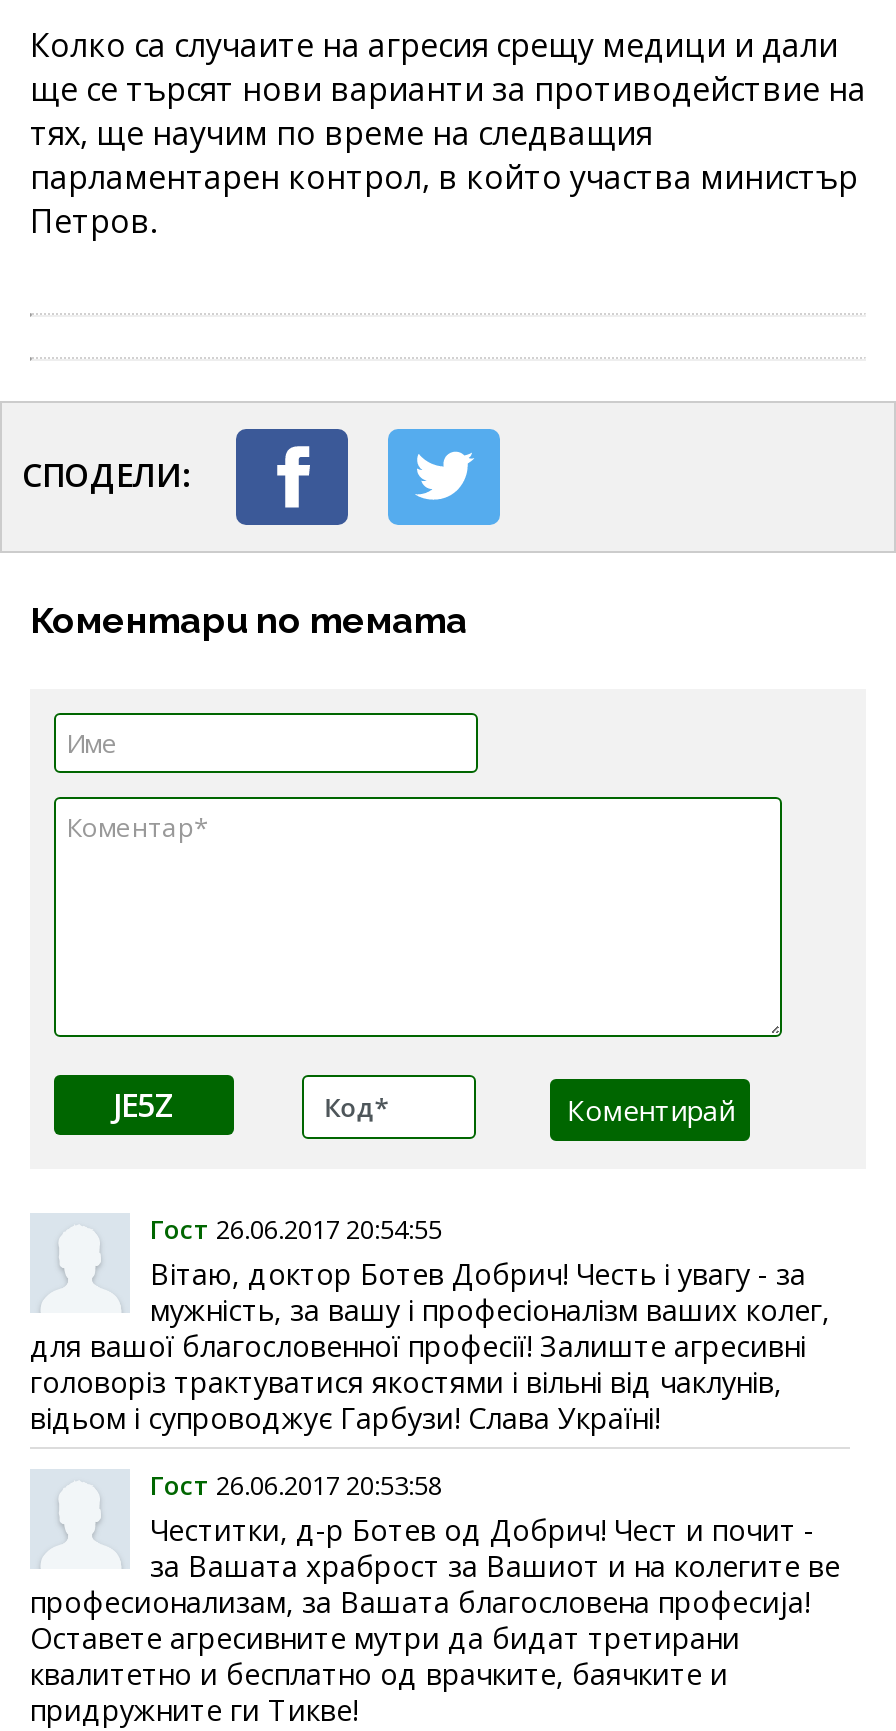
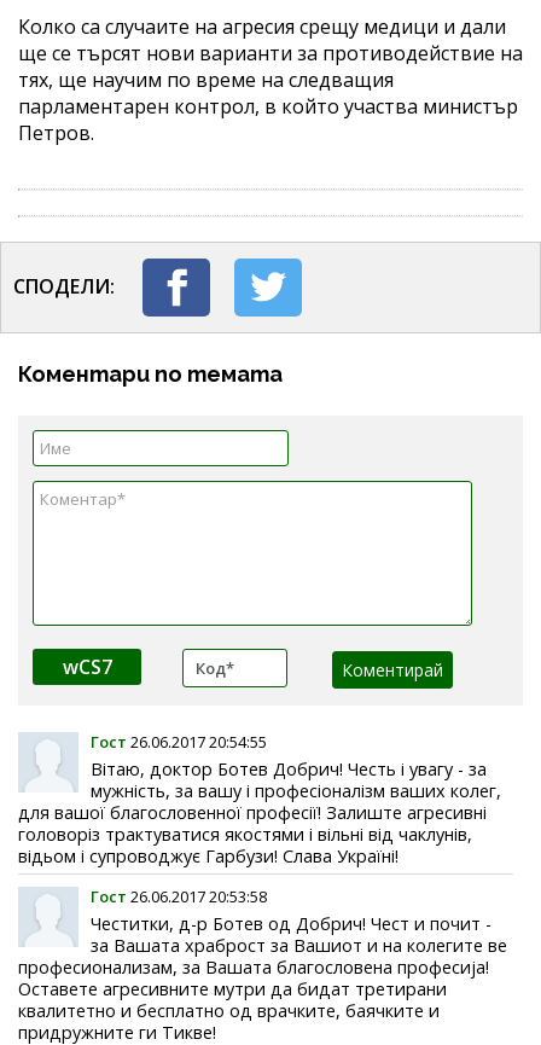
[113,1082,175,1126] JE5Z -> [62,653,112,680] wCS7

